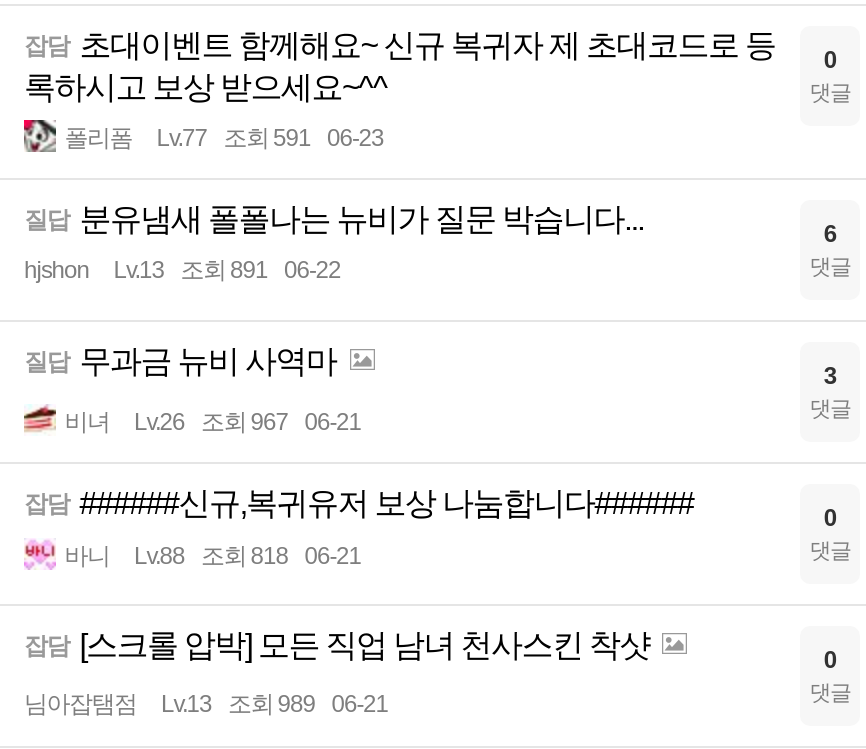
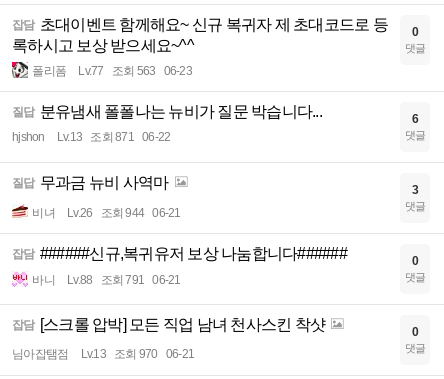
[64,124,384,152] 폴리폼 Lv.77 조회 591 06-23 -> [32,64,192,78] 폴리폼 Lv.77 조회 563 06-23
[24,256,340,284] hjshon Lv.13 조회 891 06-22 -> [12,130,170,144] hjshon Lv.13 조회 871 06-22
[64,408,361,436] 비녀 Lv.26 조회 967 06-21 -> [32,206,180,220] 비녀 Lv.26 조회 944 06-21
[64,542,361,570] 바니 Lv.88 조회 818 06-21 -> [32,273,180,287] 바니 Lv.88 조회 791 06-21
[24,690,388,718] 님아잡탬점 Lv.13 조회 989 06-21 -> [12,347,194,361] 님아잡탬점 Lv.13 조회 970 06-21

